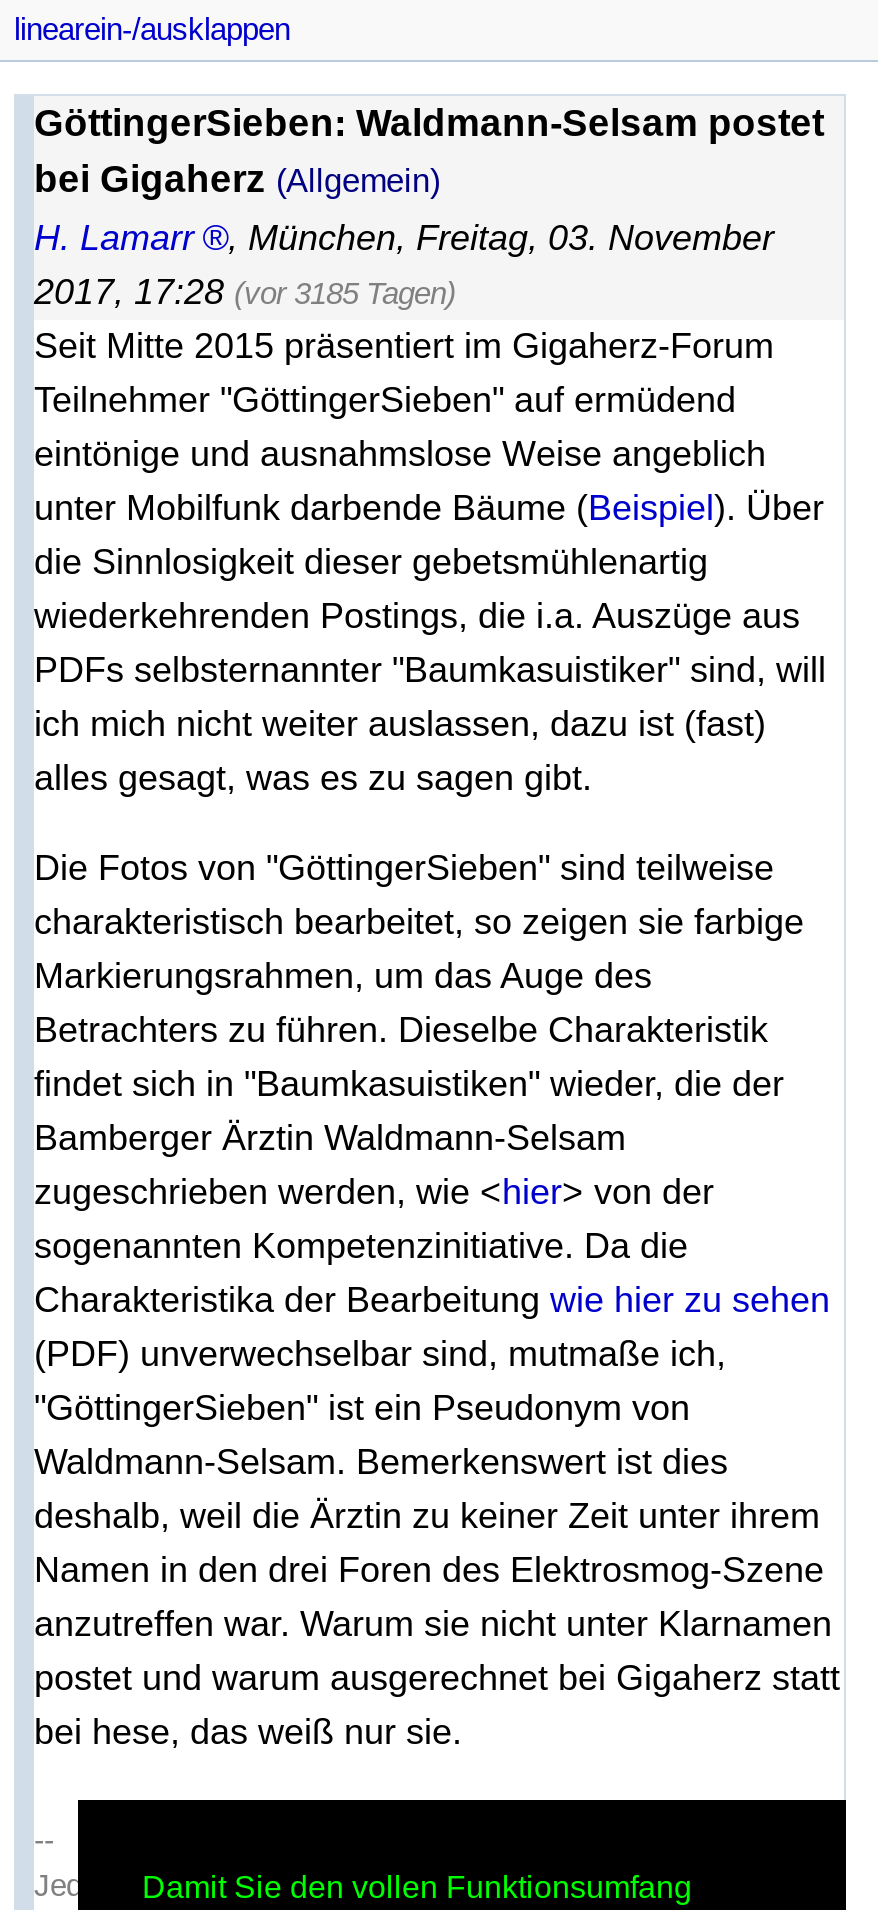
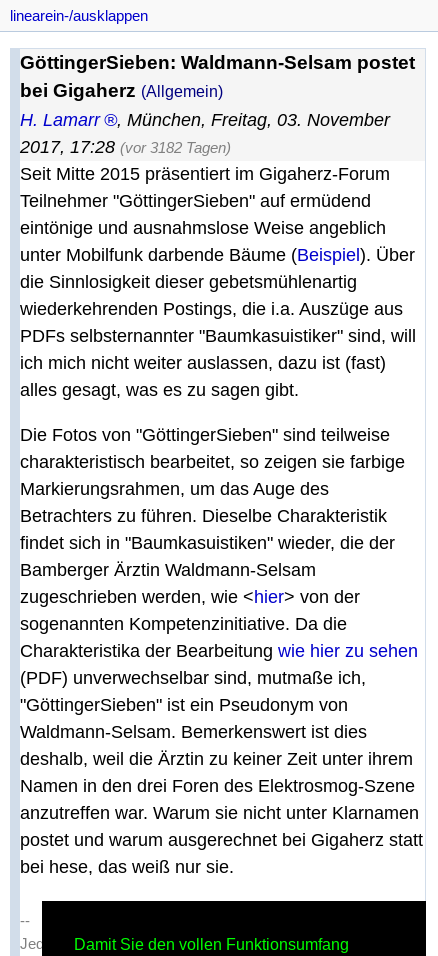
[34,272,456,312] 2017, 17:28 (vor 3185 Tagen) -> [20,137,231,157] 2017, 17:28 (vor 3182 Tagen)

